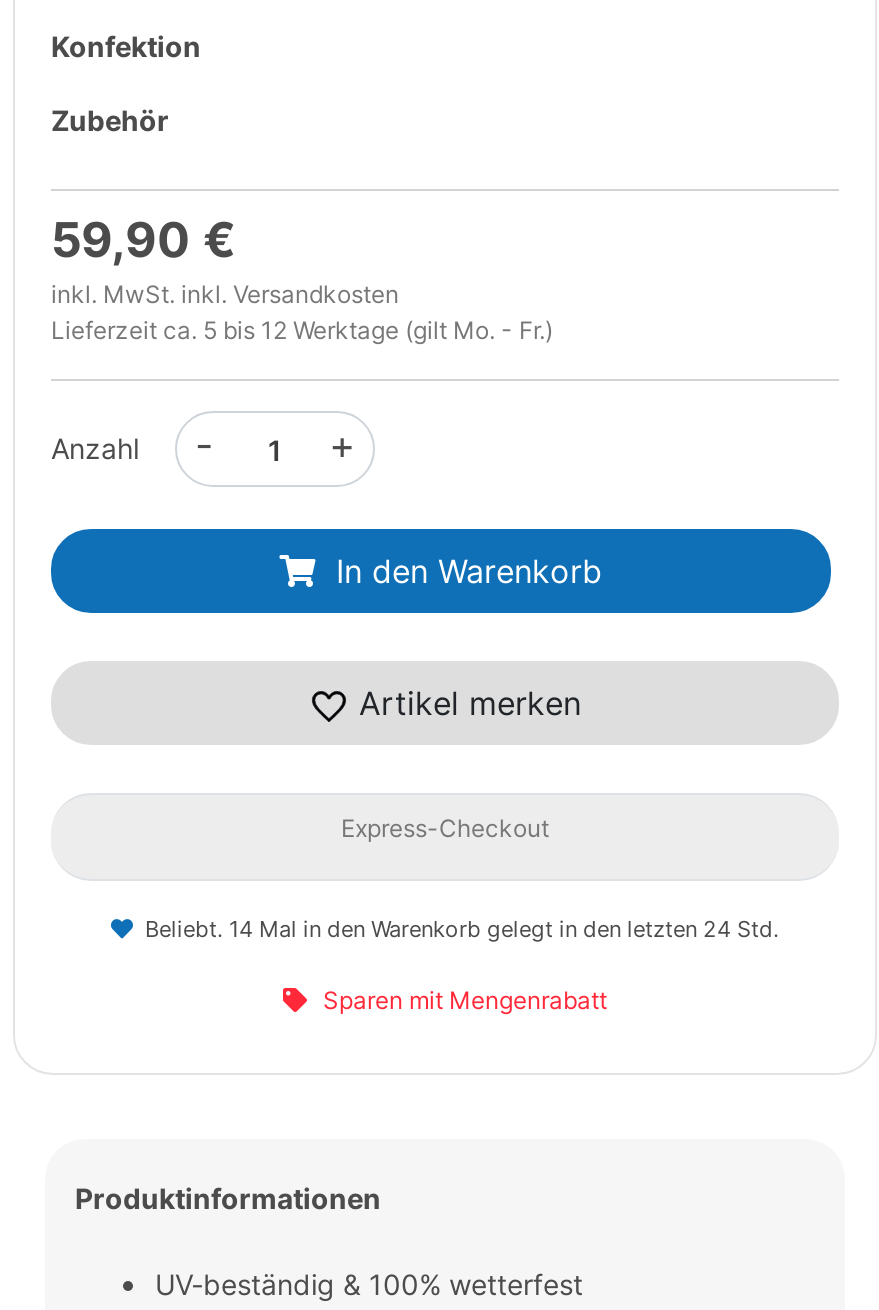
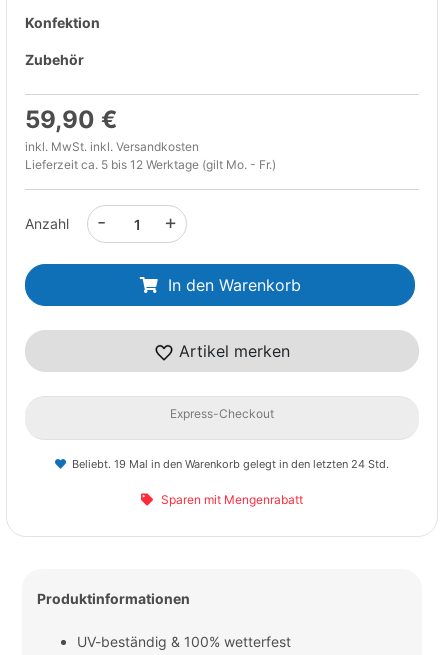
[139,915,779,943] Beliebt. 14 Mal in den Warenkorb gelegt in den letzten 24 Std. -> [69,457,389,471] Beliebt. 19 Mal in den Warenkorb gelegt in den letzten 24 Std.

